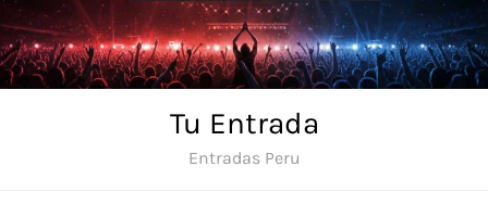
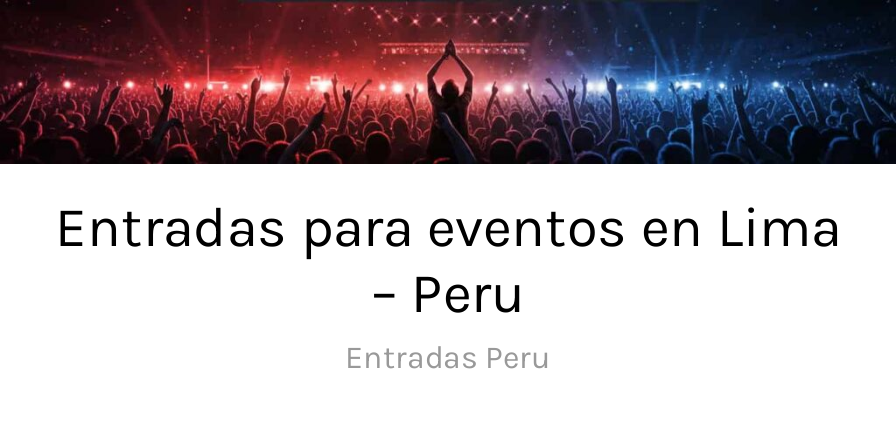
[169,105,319,141] Tu Entrada -> [55,194,841,326] Entradas para eventos en Lima | – Peru

